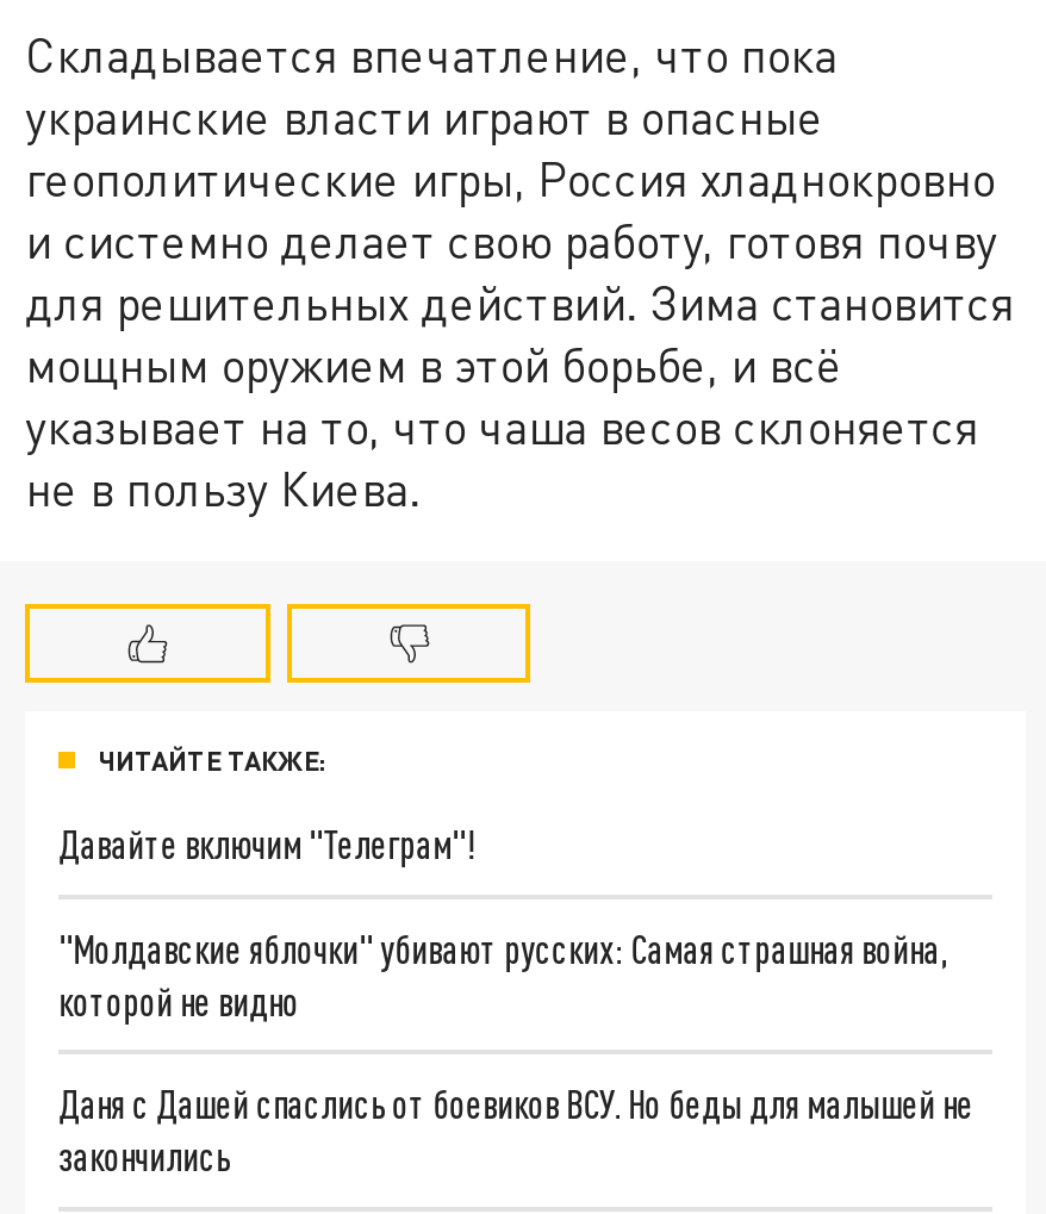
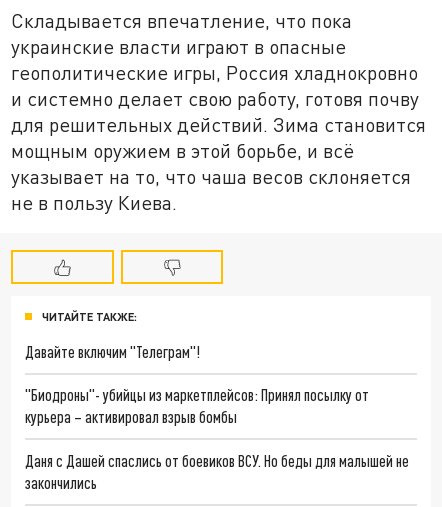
[59,924,947,1022] "Молдавские яблочки" убивают русских: Самая страшная война, | которой не видно -> [25,385,369,426] "Биодроны"- убийцы из маркетплейсов: Принял посылку от | курьера – активировал взрыв бомбы

